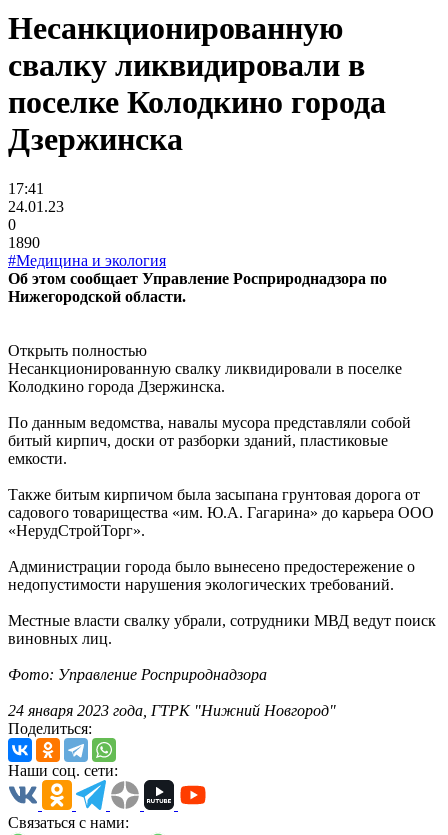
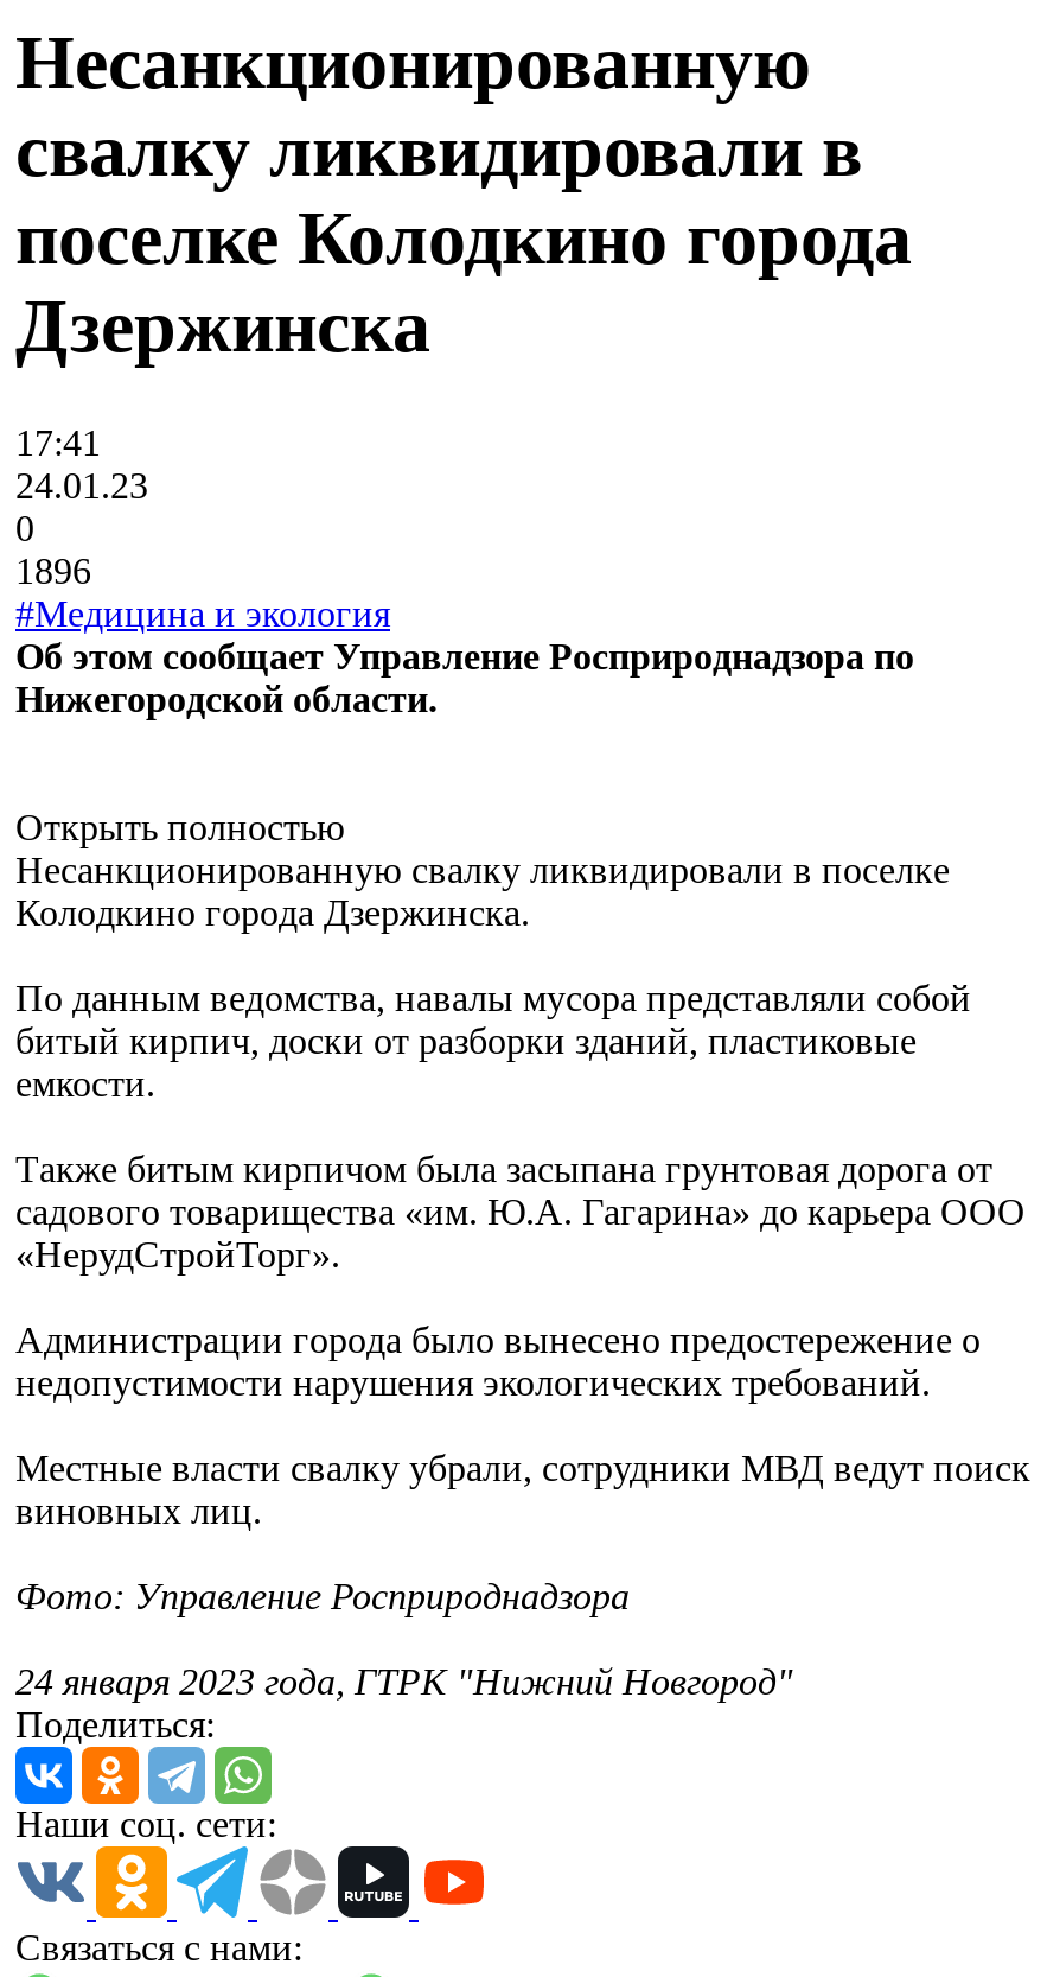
[8,234,40,251] 1890 -> [15,550,91,591] 1896

